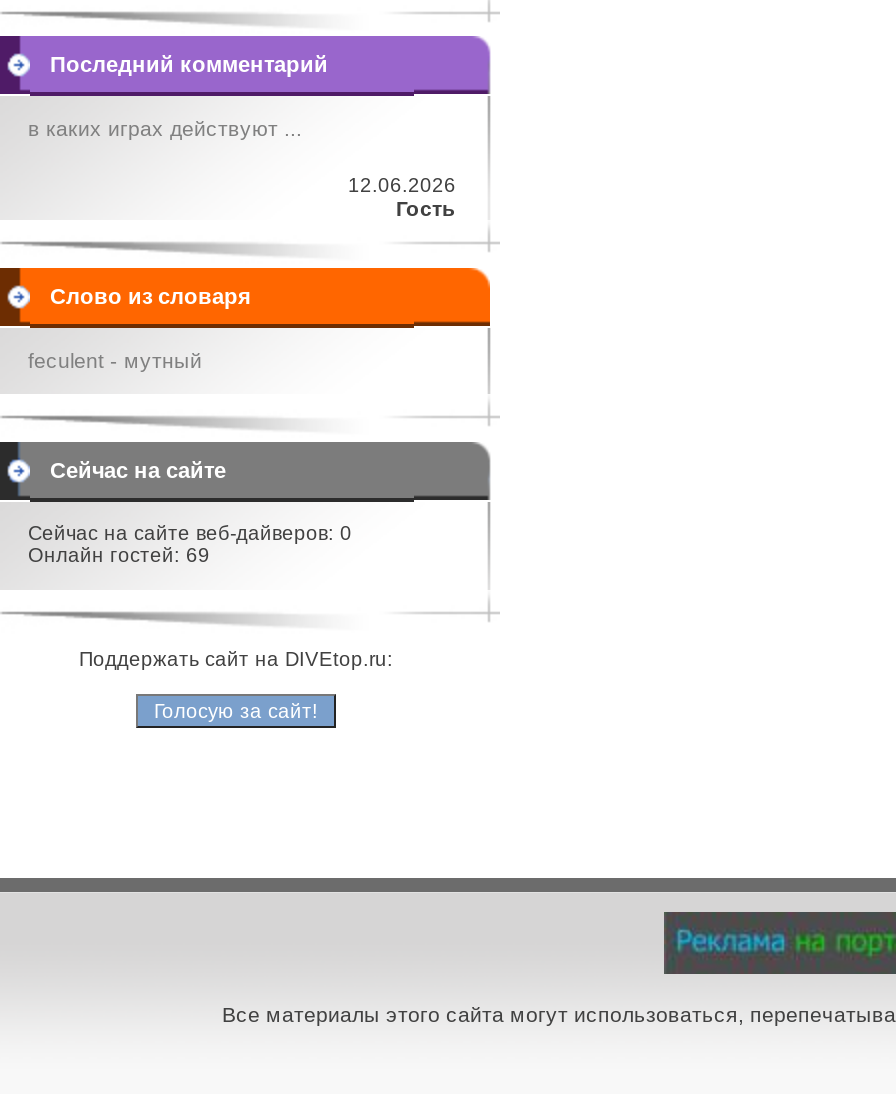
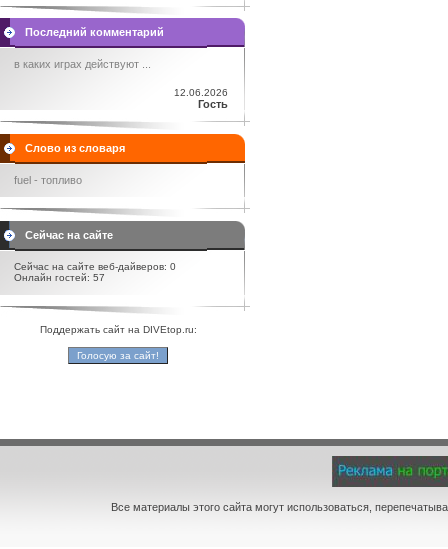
[28,348,202,372] feculent - мутный -> [14,174,82,186] fuel - топливо
[28,544,210,566] Онлайн гостей: 69 -> [14,272,105,283] Онлайн гостей: 57

